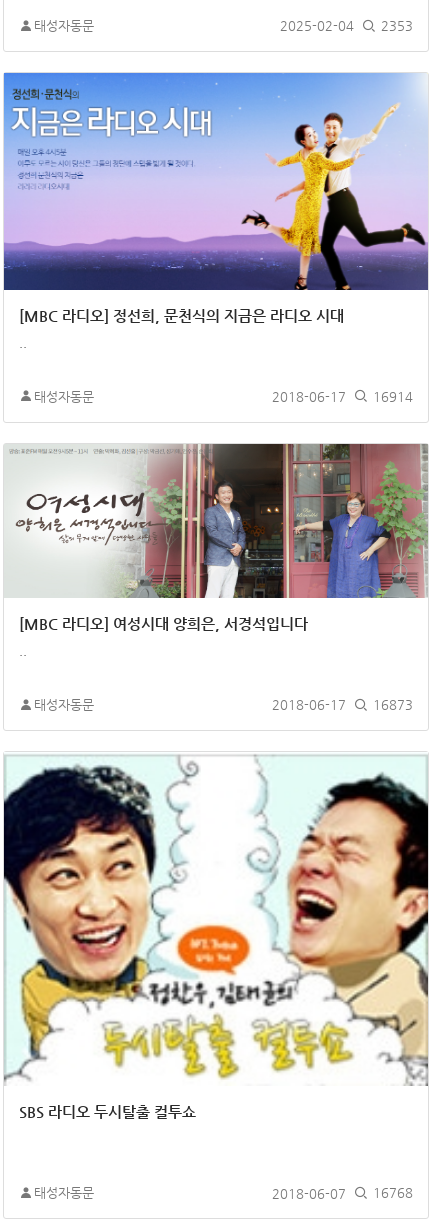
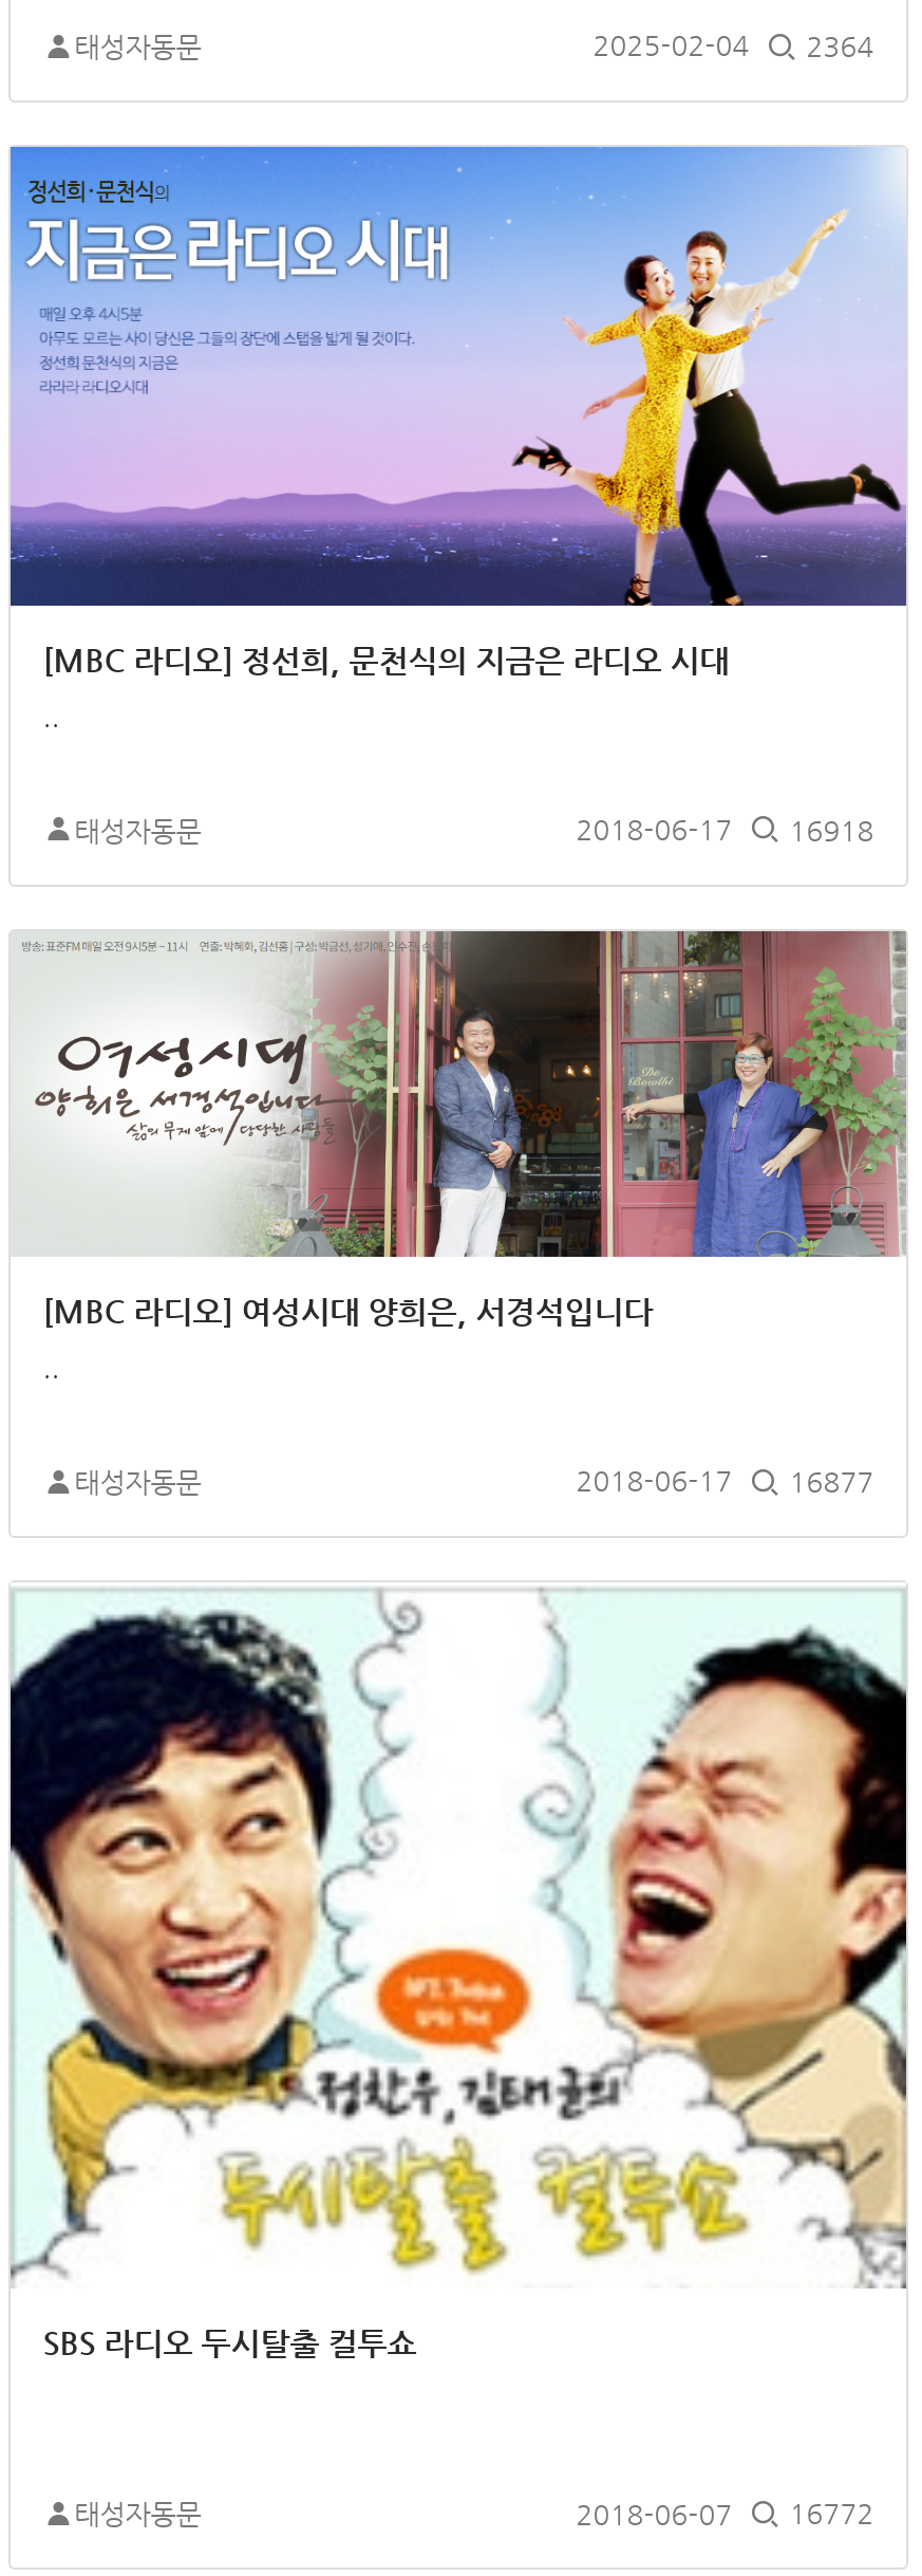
[280,18,413,33] 2025-02-04 2353 -> [593,30,874,62] 2025-02-04 2364
[272,389,413,404] 2018-06-17 16914 -> [576,814,874,846] 2018-06-17 16918
[272,697,413,712] 2018-06-17 16873 -> [576,1466,874,1497] 2018-06-17 16877
[272,1185,413,1200] 2018-06-07 16768 -> [576,2498,874,2530] 2018-06-07 16772

